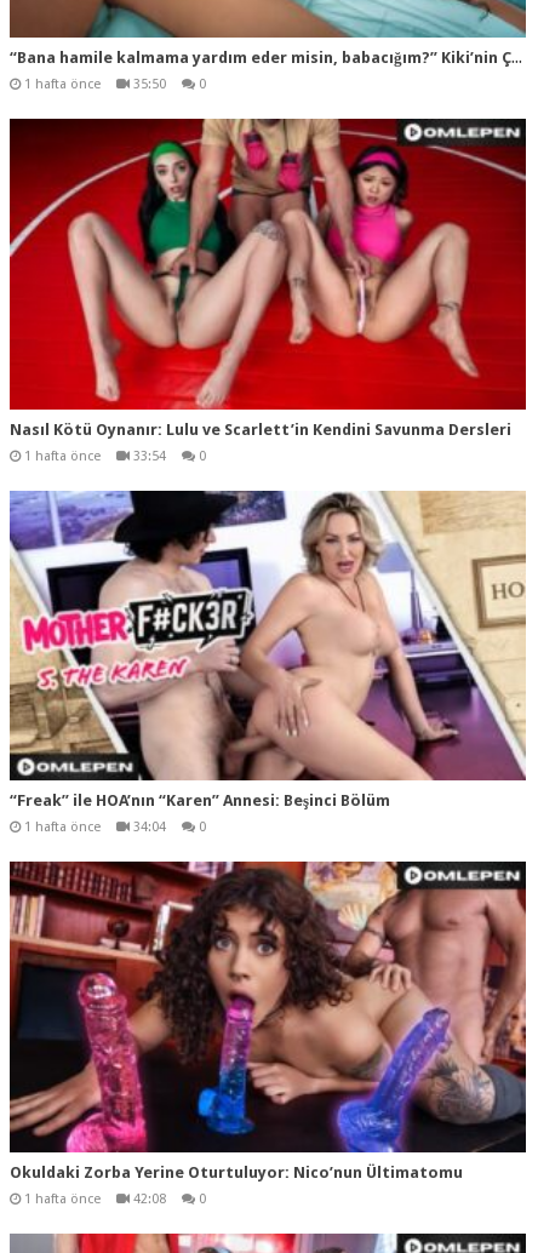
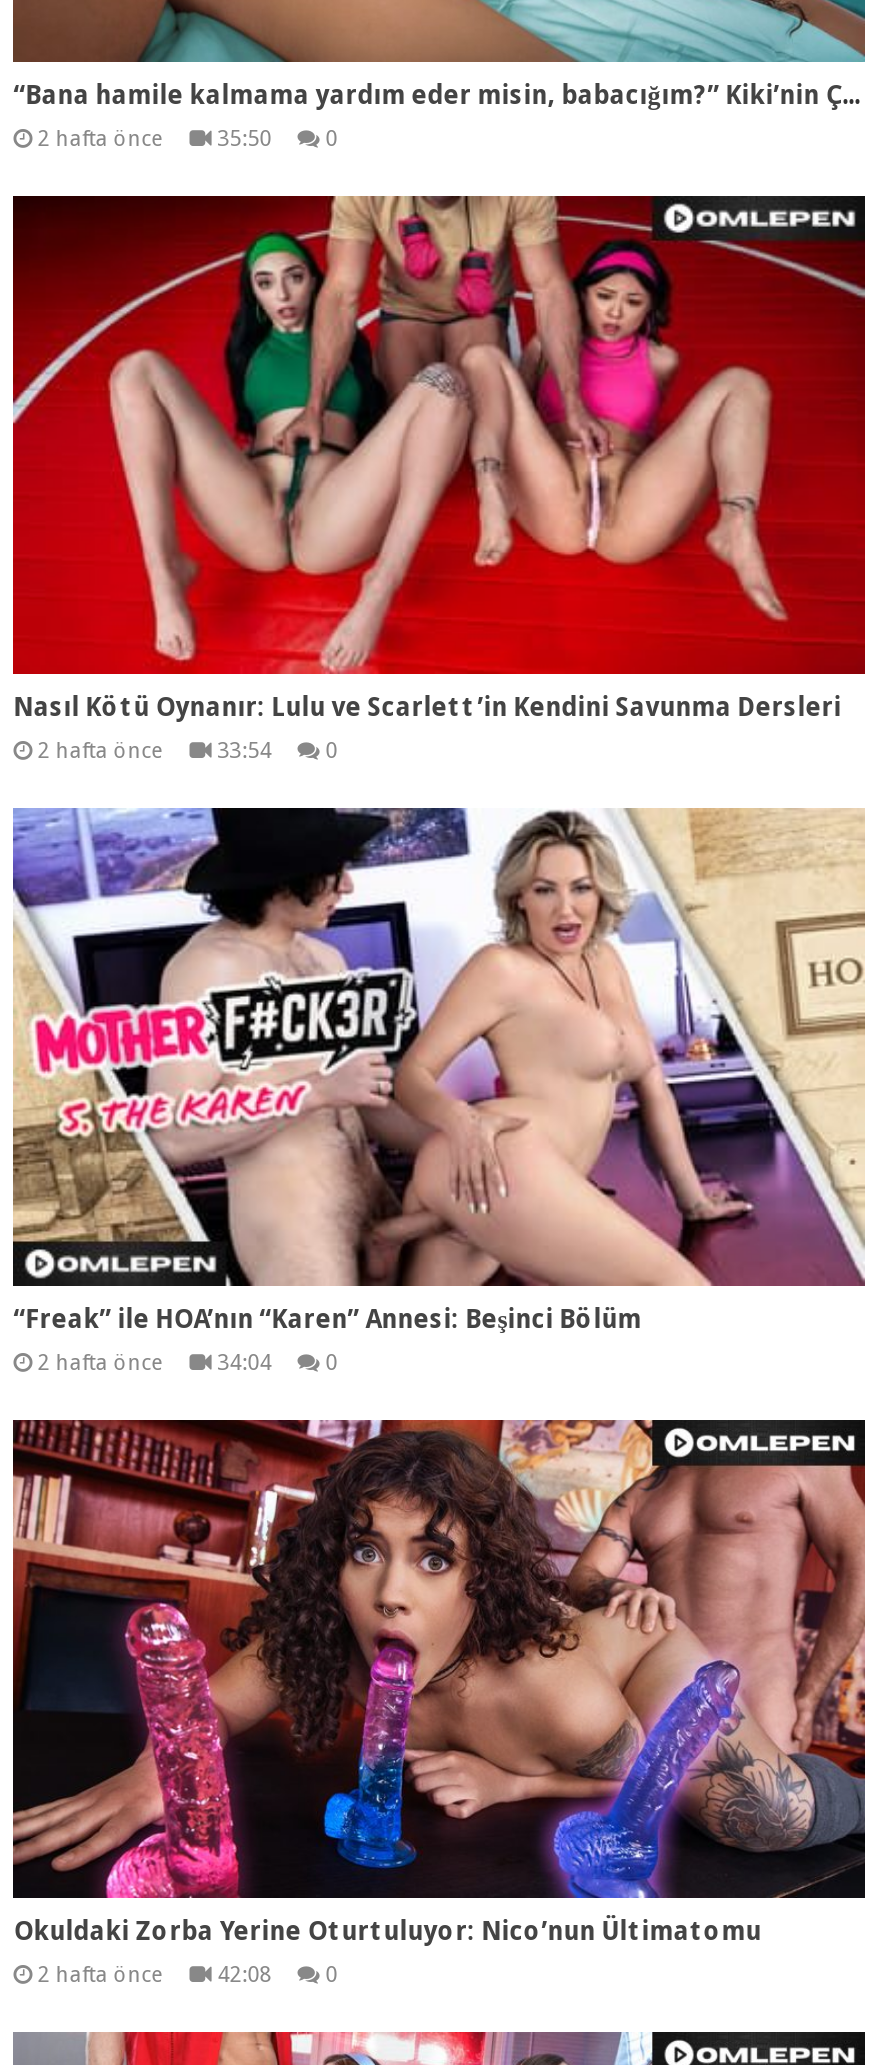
[24,76,101,92] 1 hafta önce -> [37,126,163,152] 2 hafta önce
[24,448,101,464] 1 hafta önce -> [37,738,163,764] 2 hafta önce
[24,820,101,835] 1 hafta önce -> [37,1350,163,1376] 2 hafta önce
[24,1191,101,1207] 1 hafta önce -> [37,1963,163,1989] 2 hafta önce

